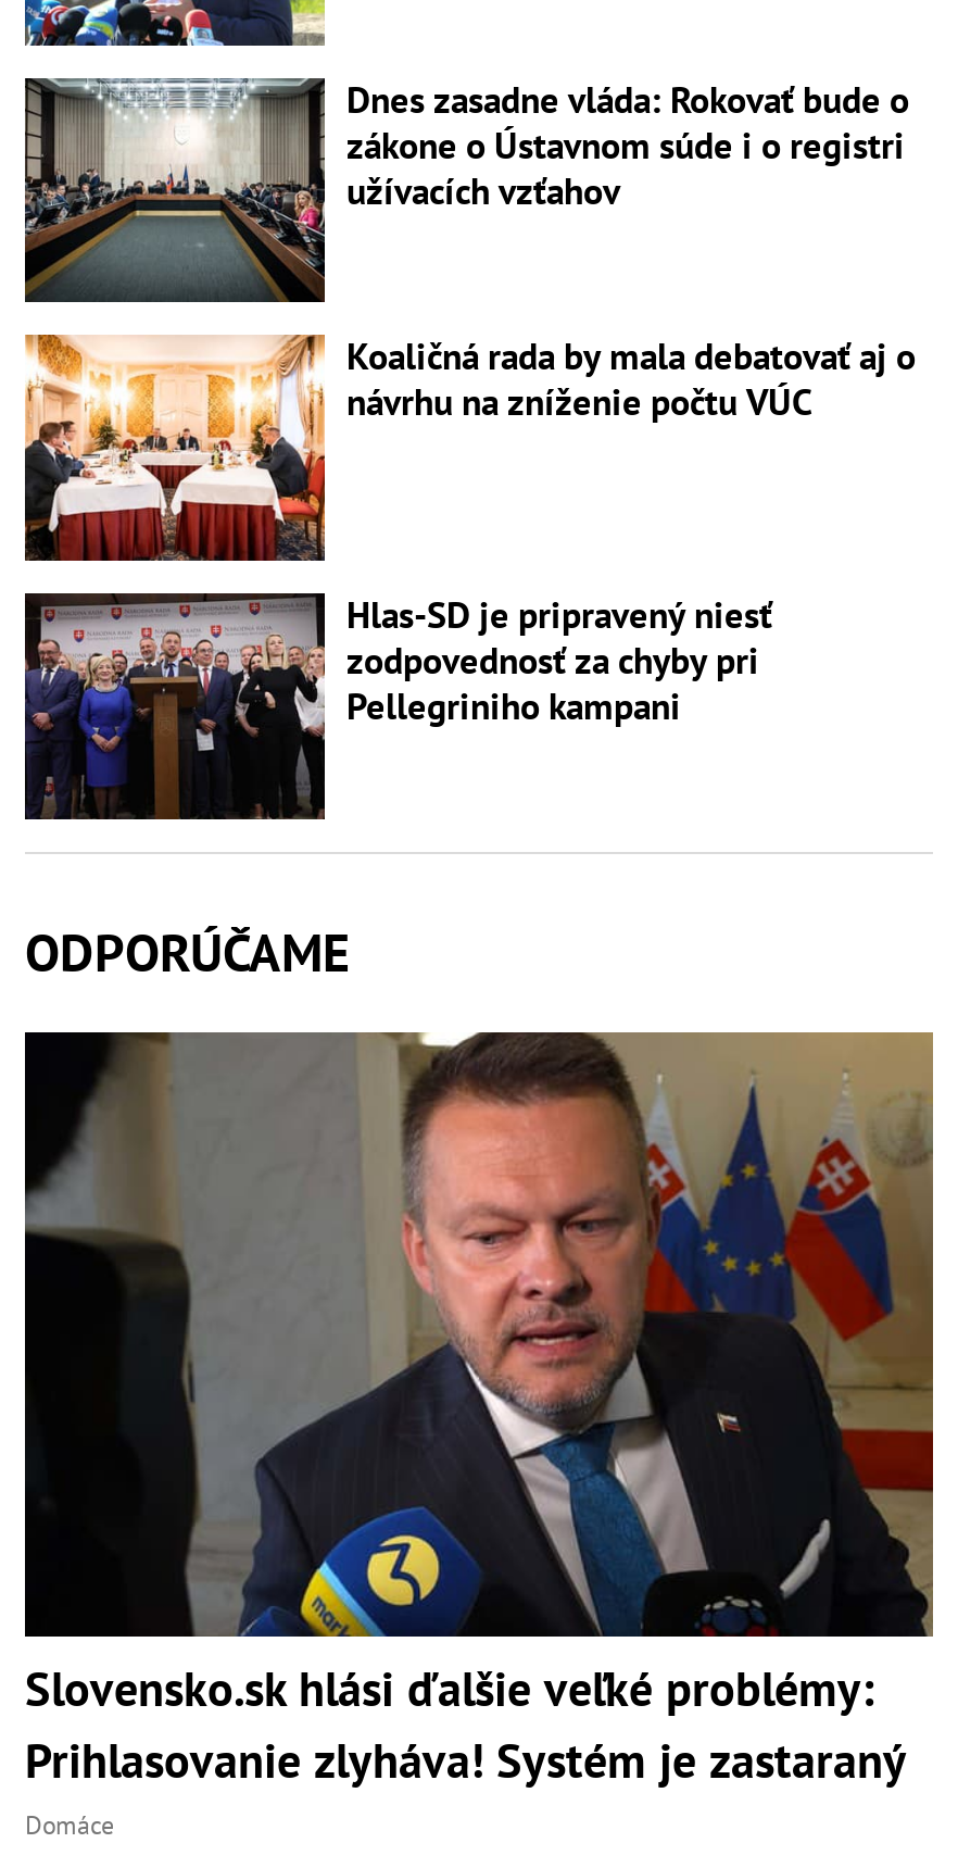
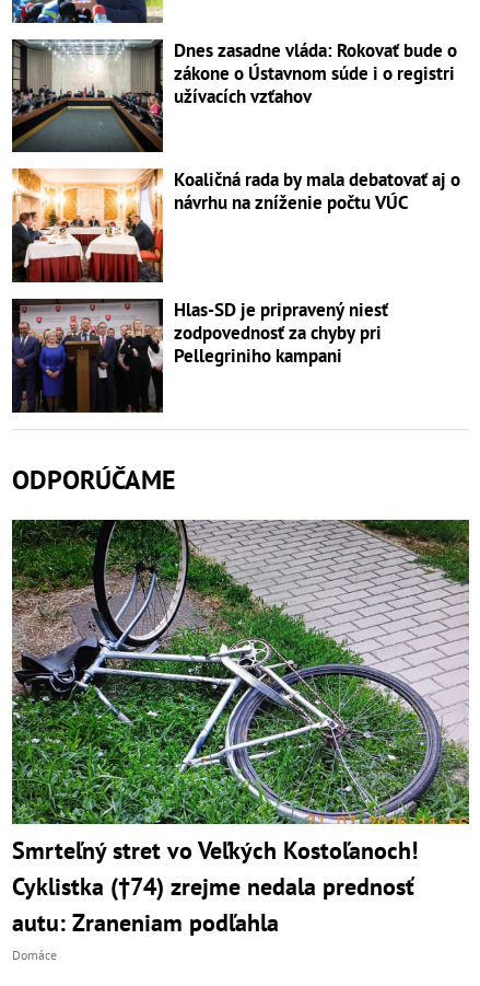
[23,1030,935,1791] [image] | Slovensko.sk hlási ďalšie veľké problémy: | Prihlasovanie zlyháva! Systém je zastaraný -> [11,519,470,938] [image] | Smrteľný stret vo Veľkých Kostoľanoch! | Cyklistka (†74) zrejme nedala prednosť | autu: Zraneniam podľahla

